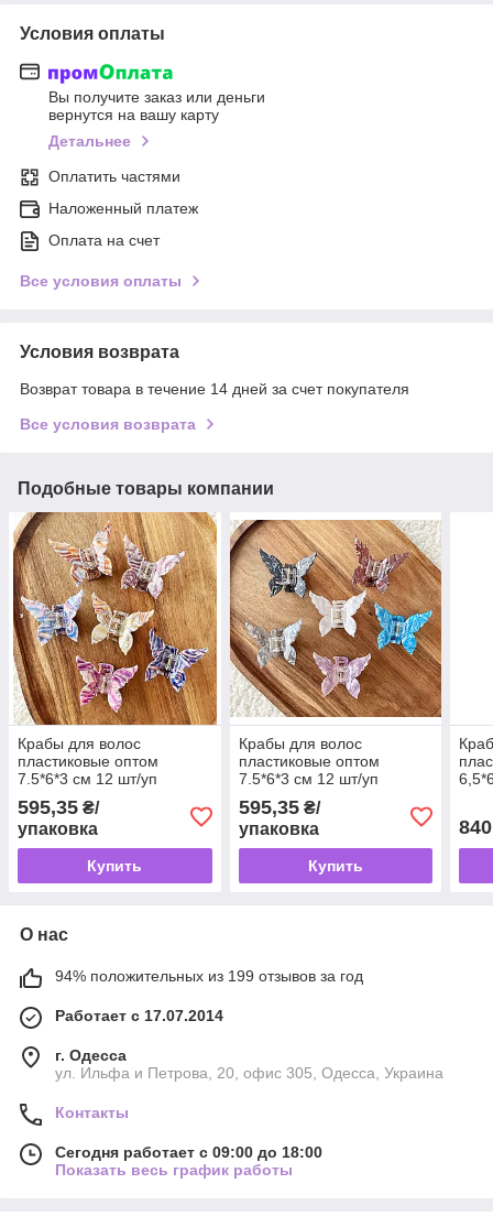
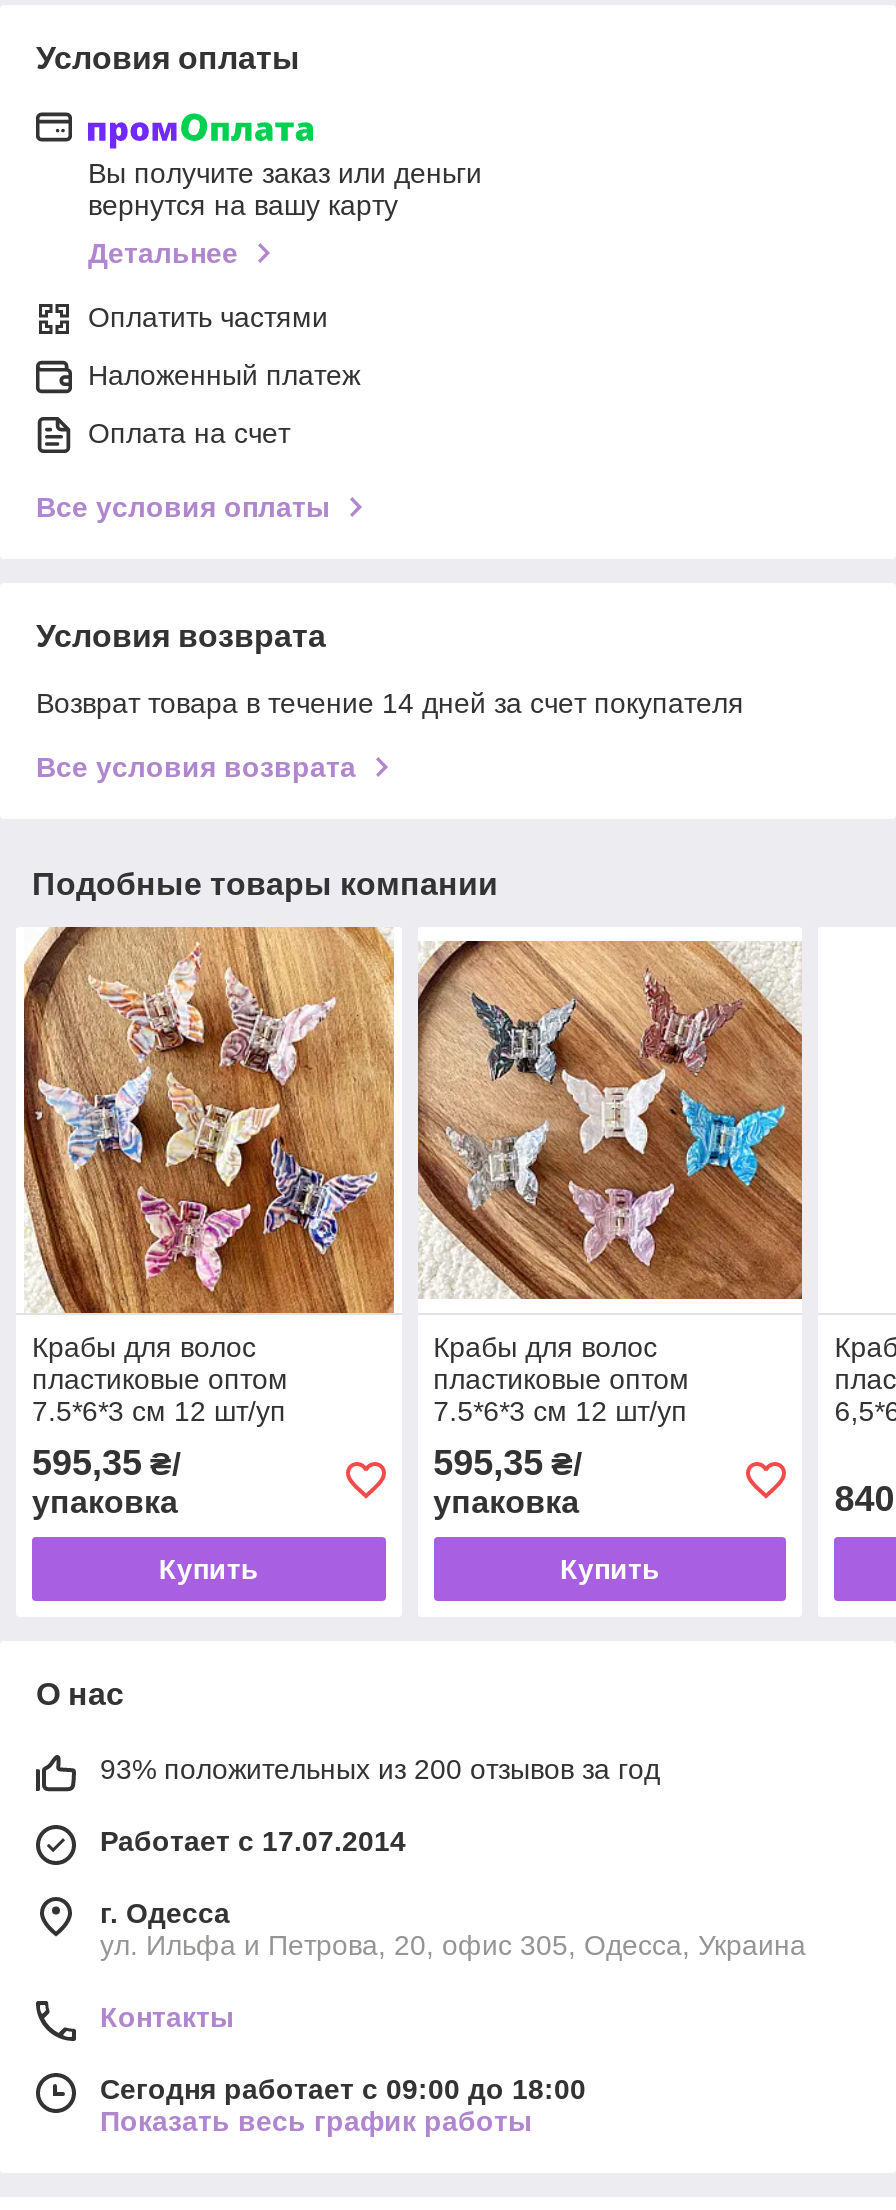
[55,967,363,984] 94% положительных из 199 отзывов за год -> [100,1753,660,1785] 93% положительных из 200 отзывов за год

